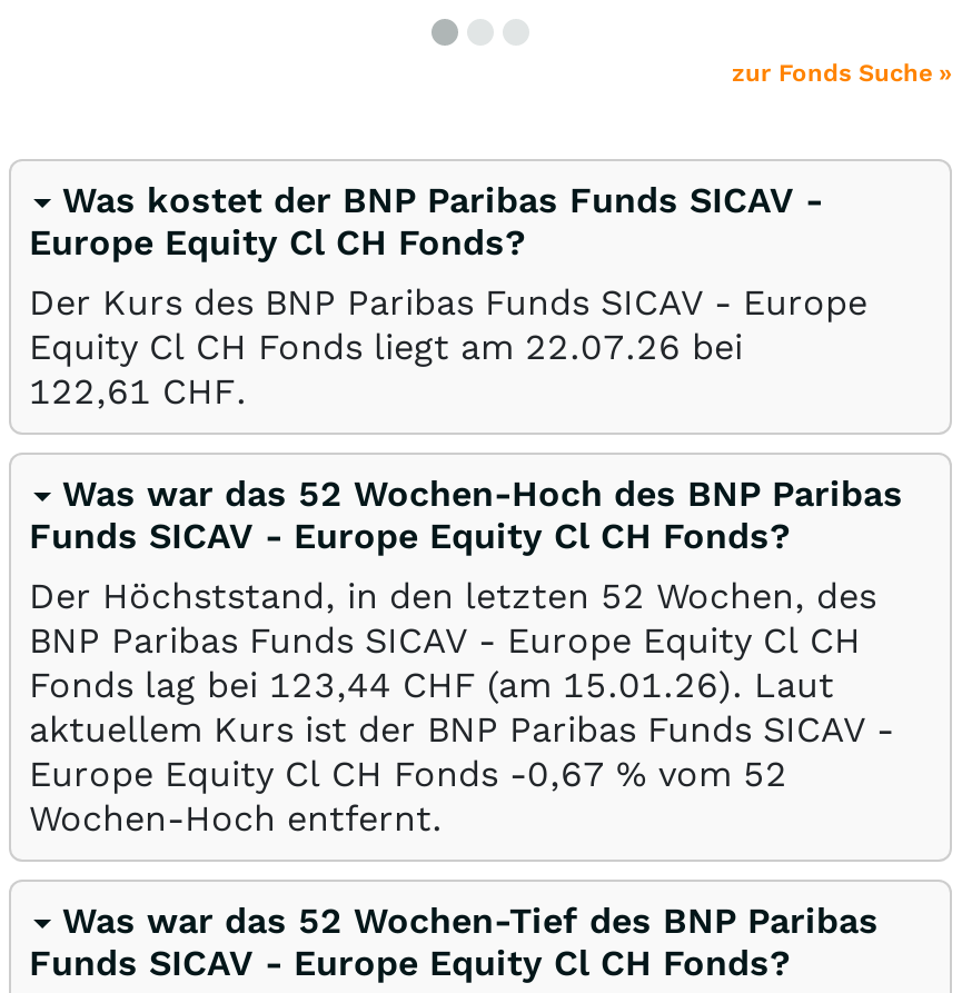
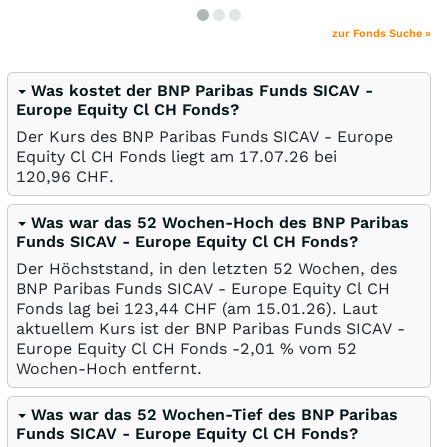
[29,326,743,368] Equity Cl CH Fonds liegt am 22.07.26 bei -> [16,147,337,166] Equity Cl CH Fonds liegt am 17.07.26 bei
[29,370,247,413] 122,61 CHF. -> [16,167,114,186] 120,96 CHF.
[29,753,787,795] Europe Equity Cl CH Fonds -0,67% vom 52 -> [16,339,357,358] Europe Equity Cl CH Fonds -2,01% vom 52

